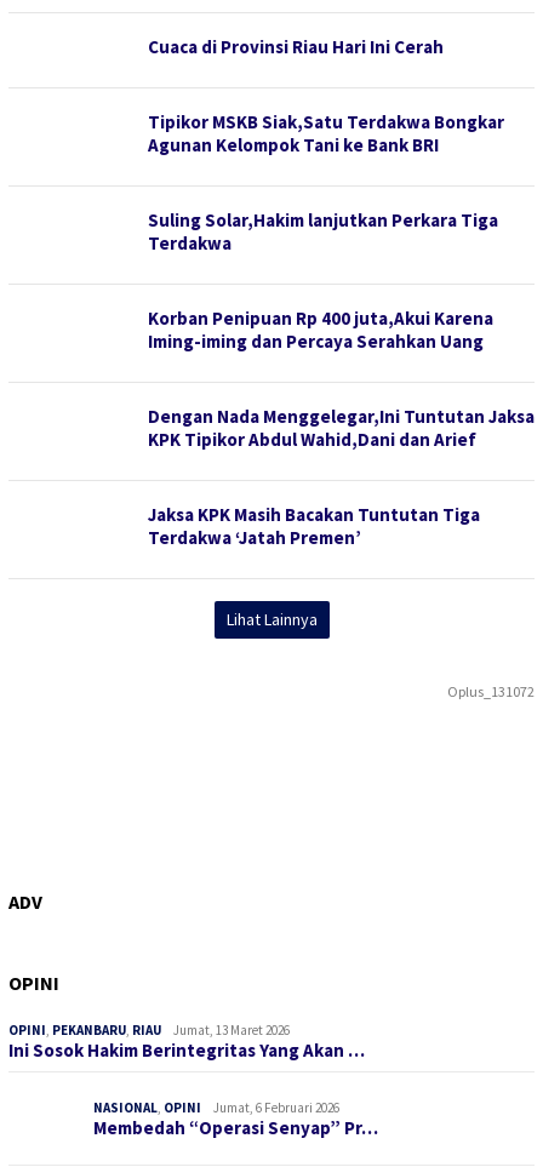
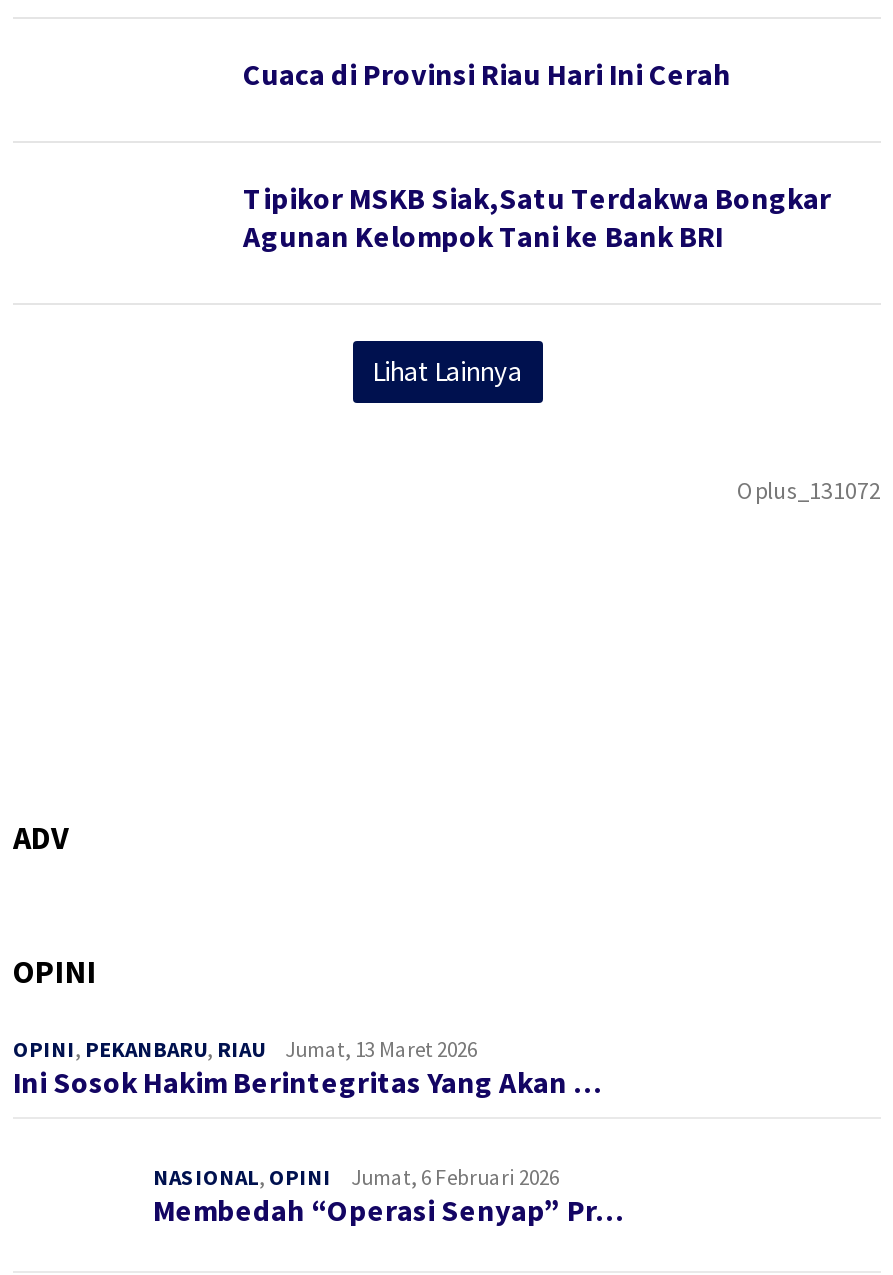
[148,209,535,549] Suling Solar,Hakim lanjutkan Perkara Tiga | Terdakwa | Korban Penipuan Rp 400 juta,Akui Karena | Iming-iming dan Percaya Serahkan Uang | Dengan Nada Menggelegar,Ini Tuntutan Jaksa | KPK Tipikor Abdul Wahid,Dani dan Arief | Jaksa KPK Masih Bacakan Tuntutan Tiga | Terdakwa ‘Jatah Premen’ -> none

